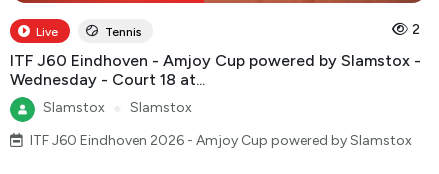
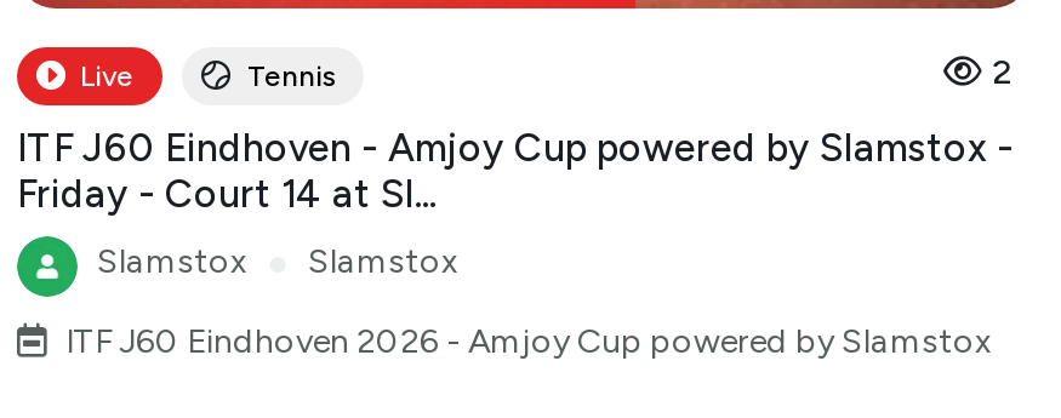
[10,70,205,89] Wednesday - Court 18 at... -> [17,170,437,216] Friday - Court 14 at Sl...

